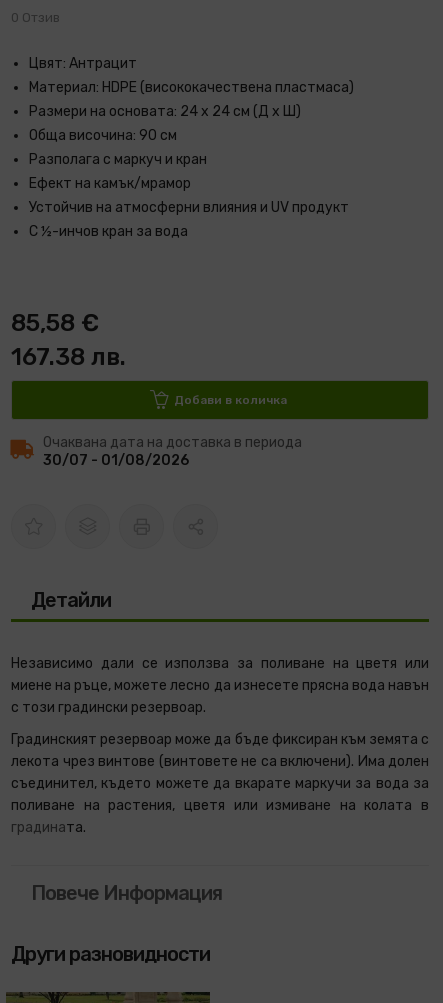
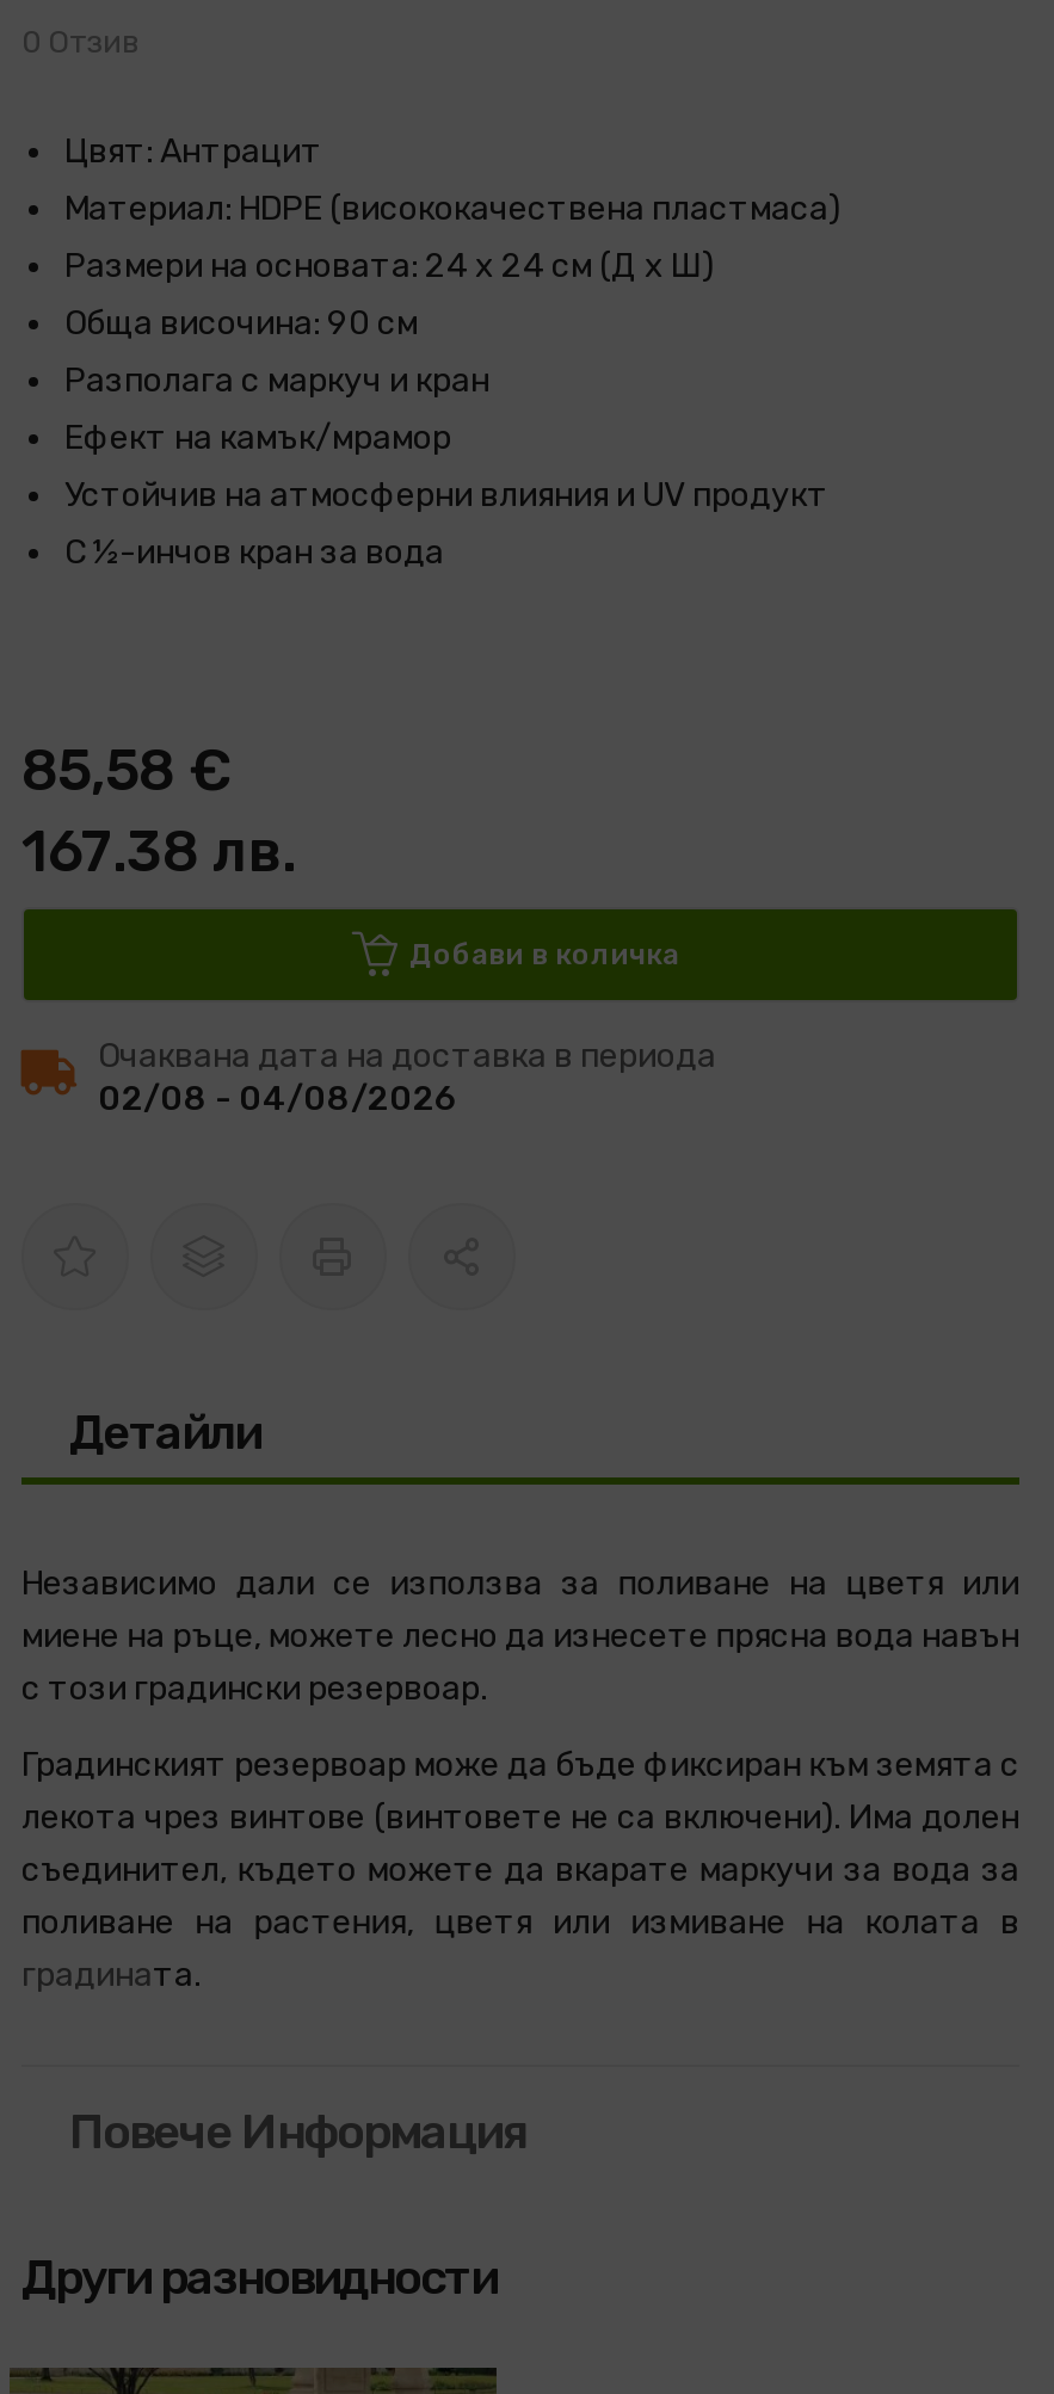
[43,452,189,469] 30/07 - 01/08/2026 -> [98,1079,456,1119] 02/08 - 04/08/2026

